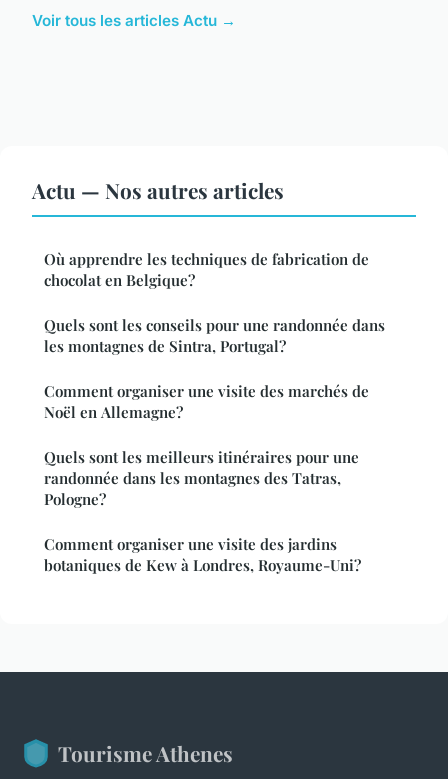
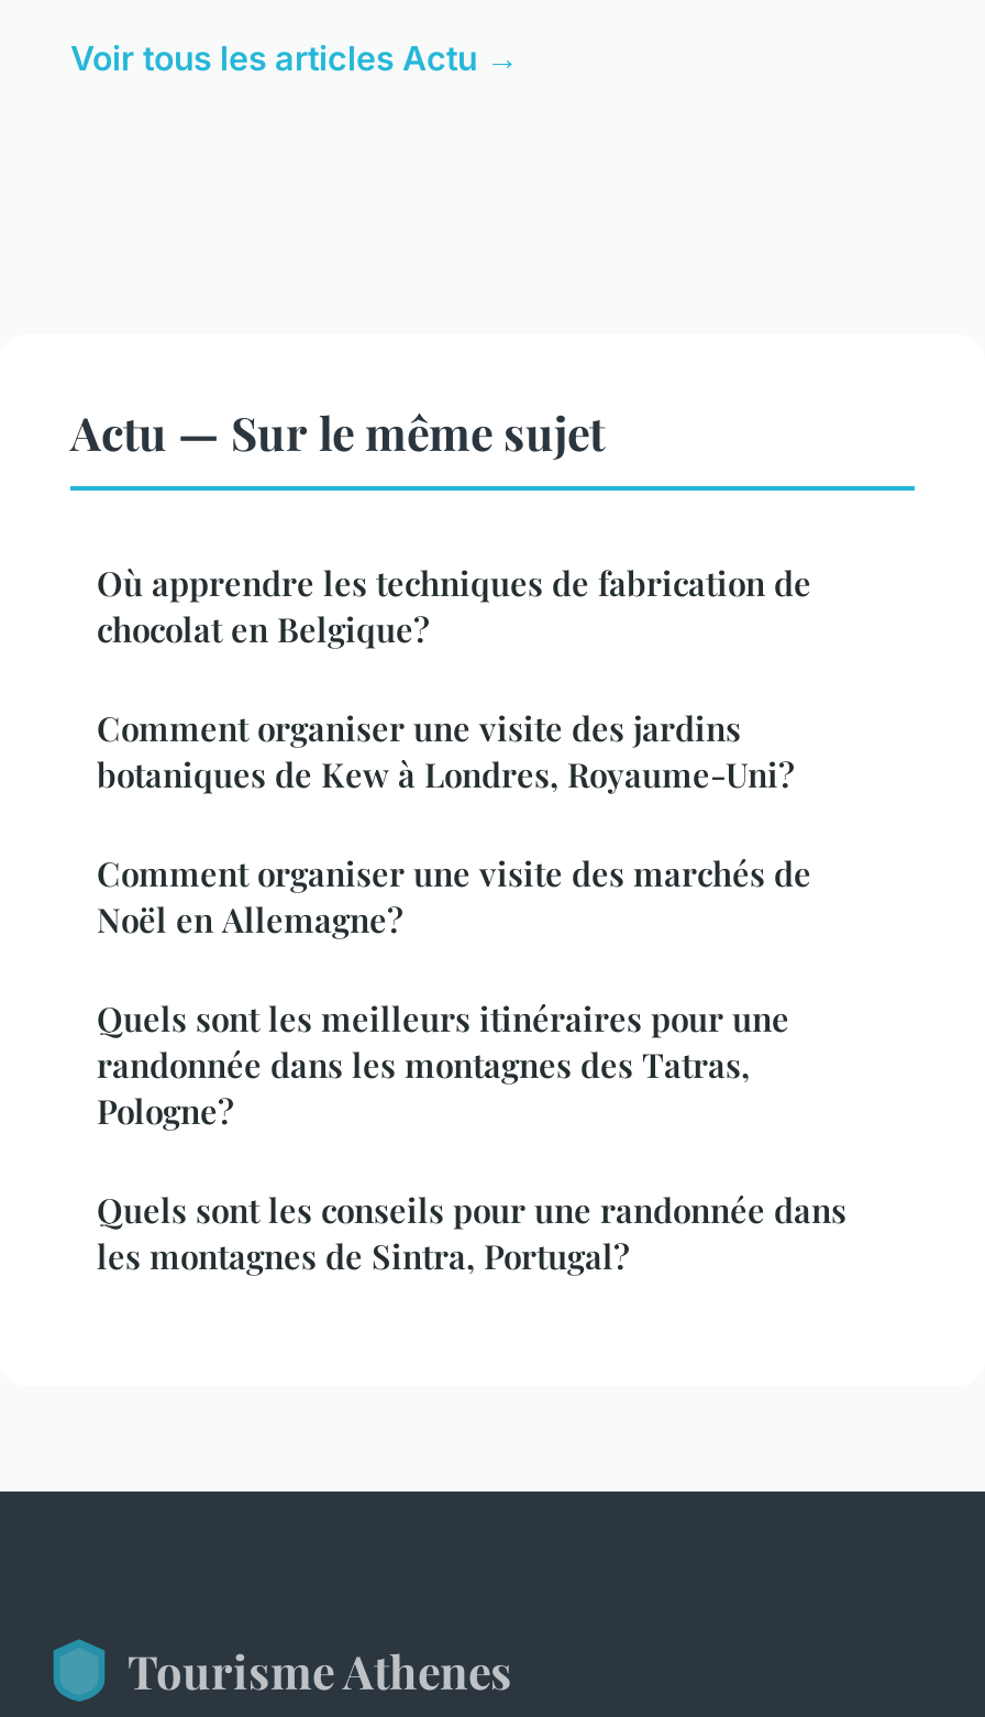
[32,176,284,204] Actu — Nos autres articles -> [70,399,605,461] Actu — Sur le même sujet
moved [44,315,385,356] -> [97,1187,846,1277]: Quels sont les conseils pour une randonnée dans | les montagnes de Sintra, Portugal?
moved [44,534,361,575] -> [97,705,794,795]: Comment organiser une visite des jardins | botaniques de Kew à Londres, Royaume-Uni?

